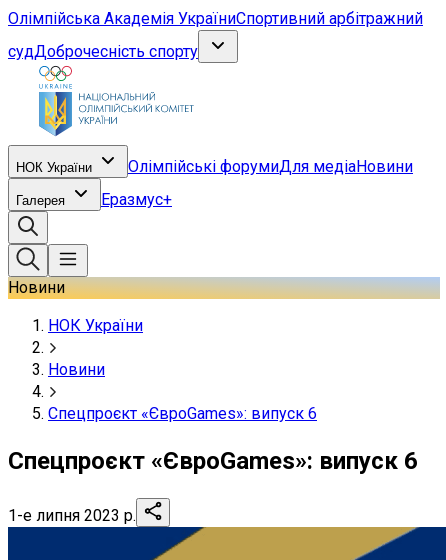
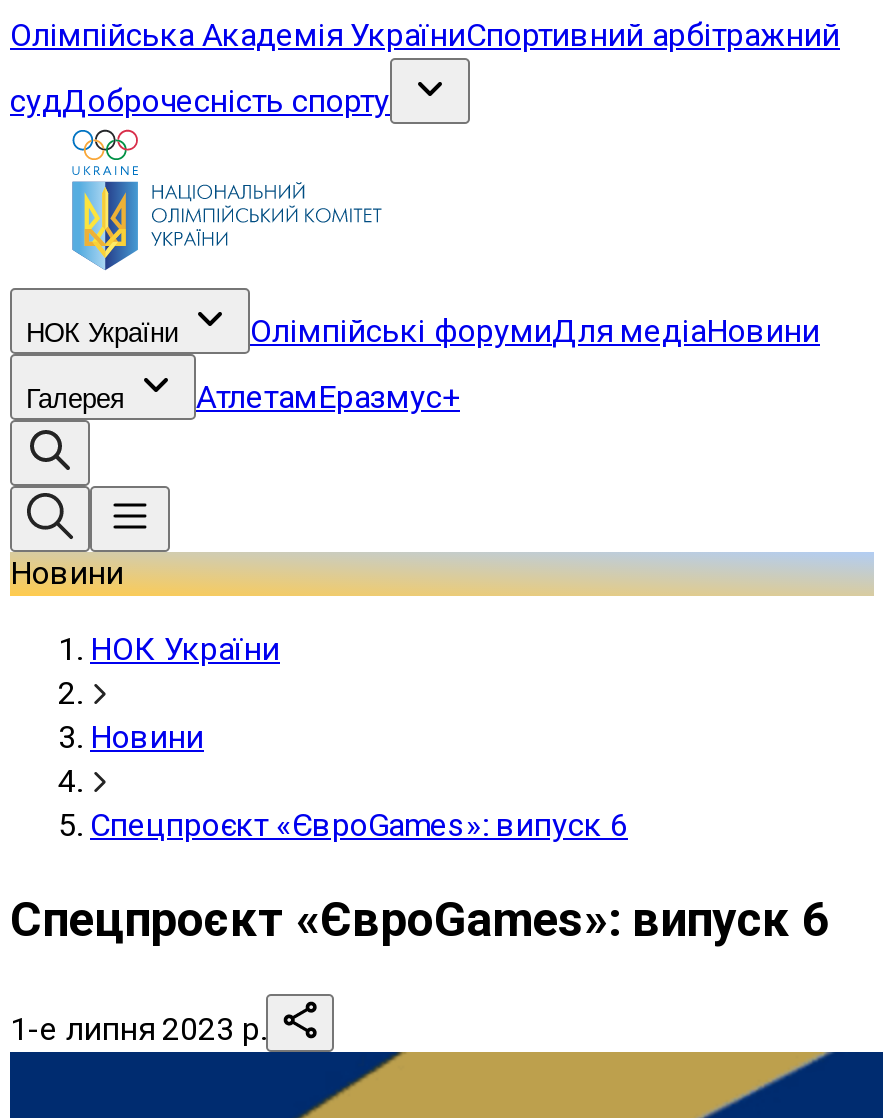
[101,190,172,209] Еразмус+ -> [196,378,460,416] АтлетамЕразмус+

